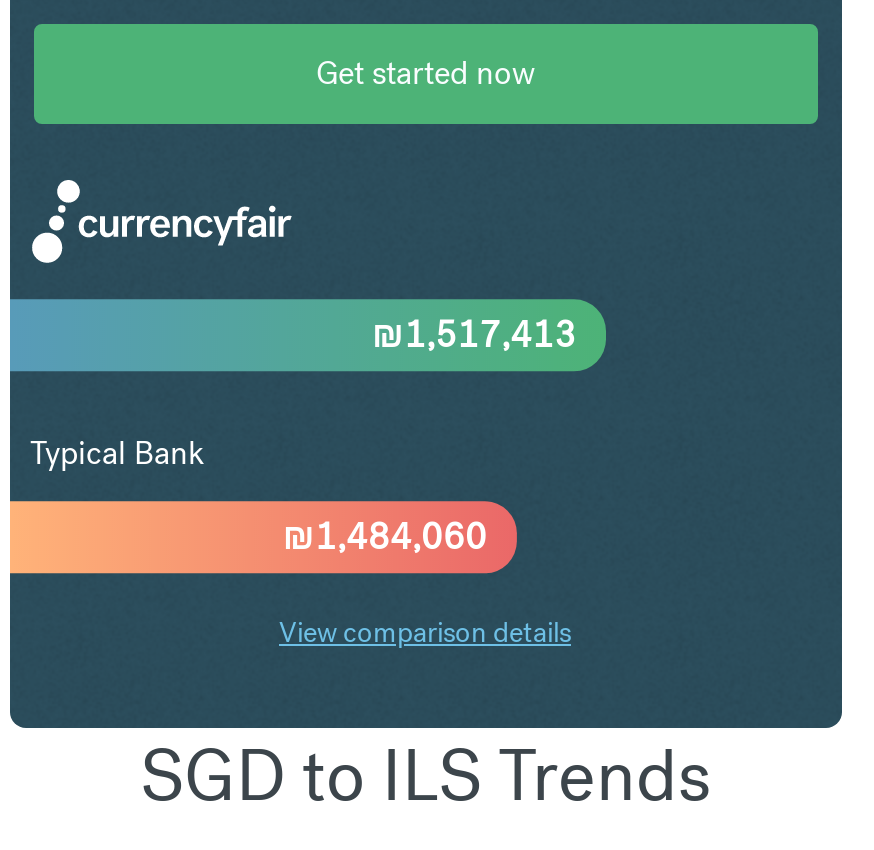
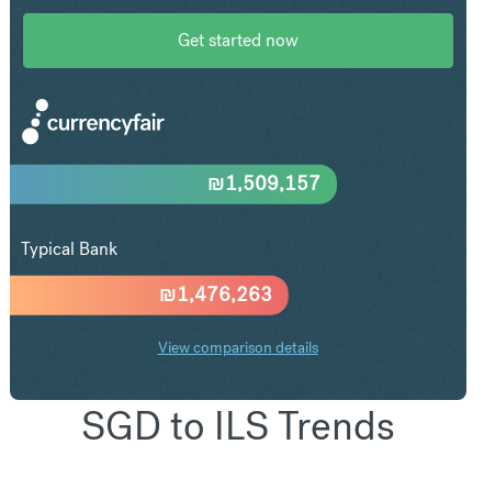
[372,311,576,357] ₪1,517,413 -> [207,170,320,196] ₪1,509,157
[283,513,487,559] ₪1,484,060 -> [159,281,272,307] ₪1,476,263

